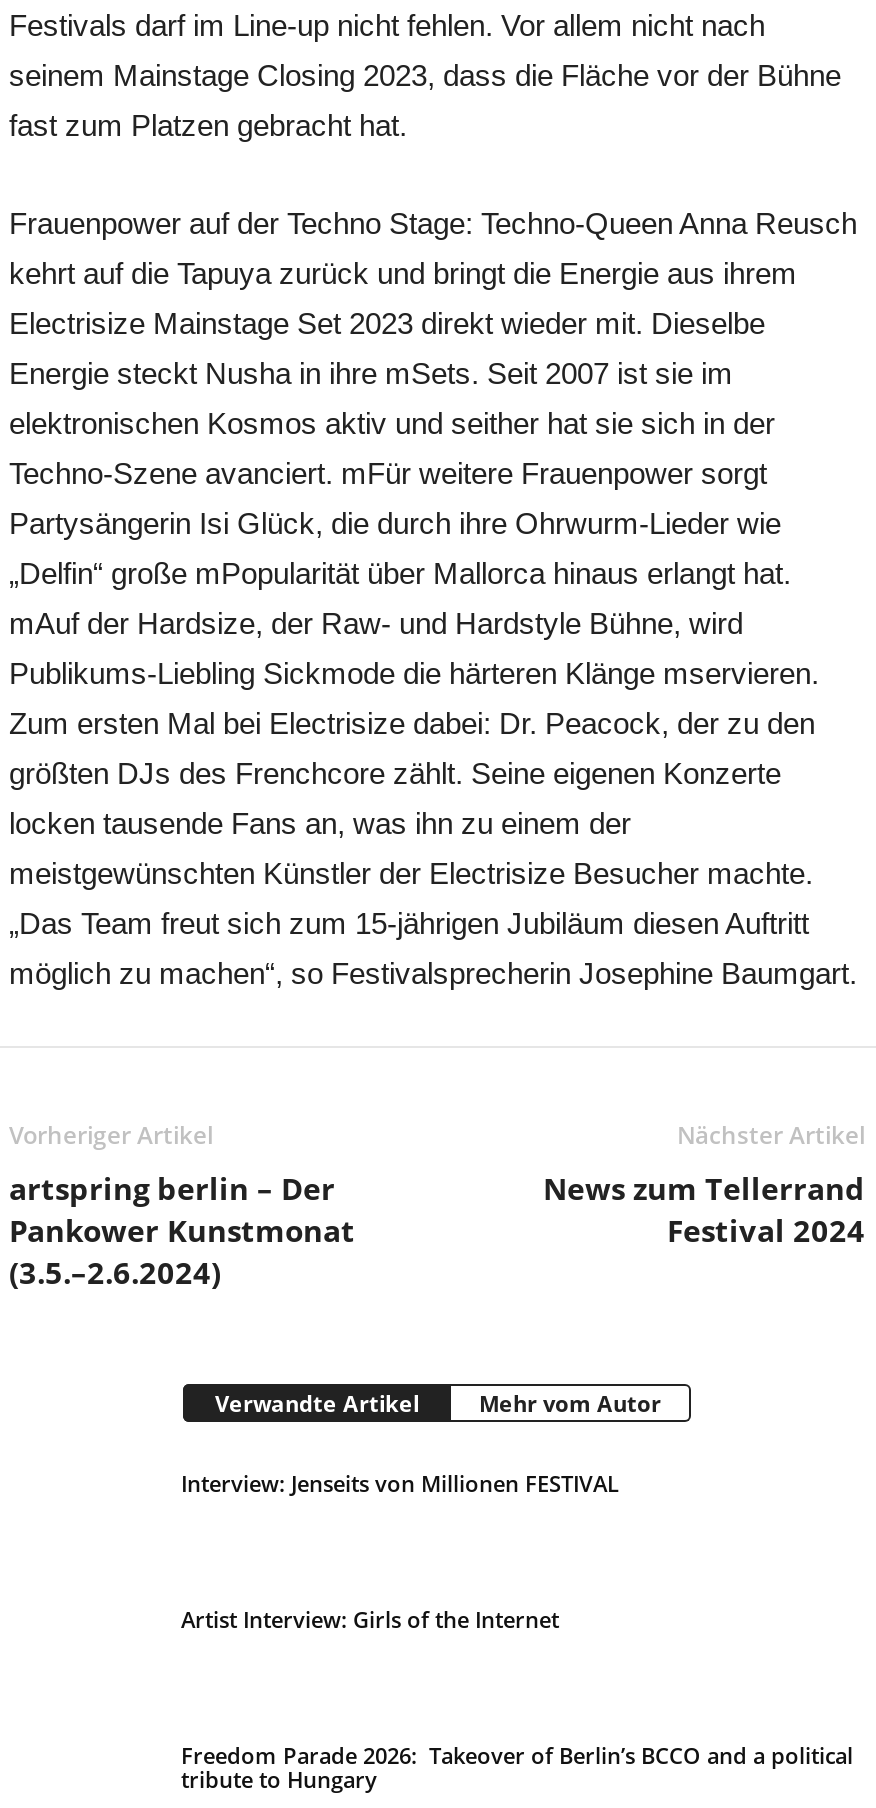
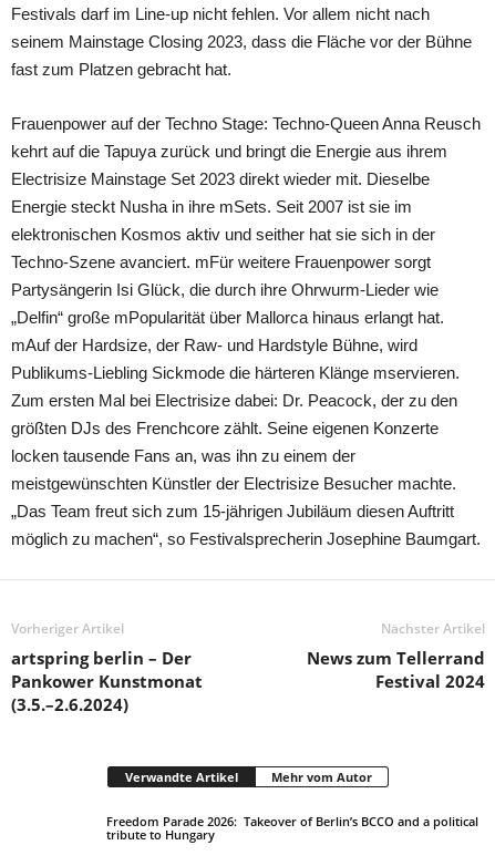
[181,1469,619,1499] Interview: Jenseits von Millionen FESTIVAL -> none
[181,1605,559,1635] Artist Interview: Girls of the Internet -> none

